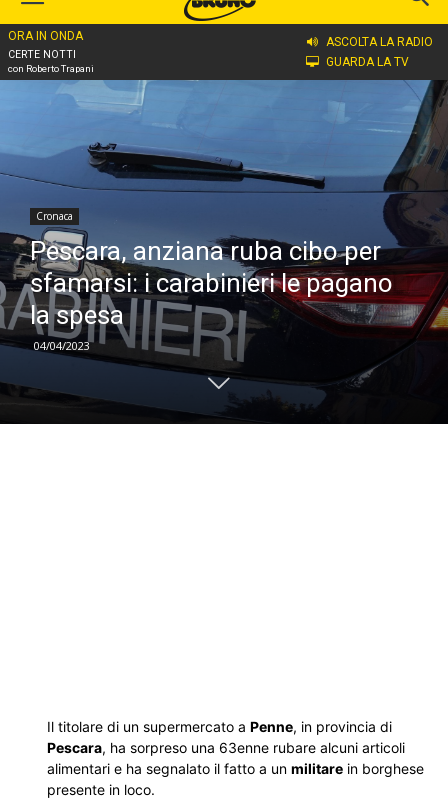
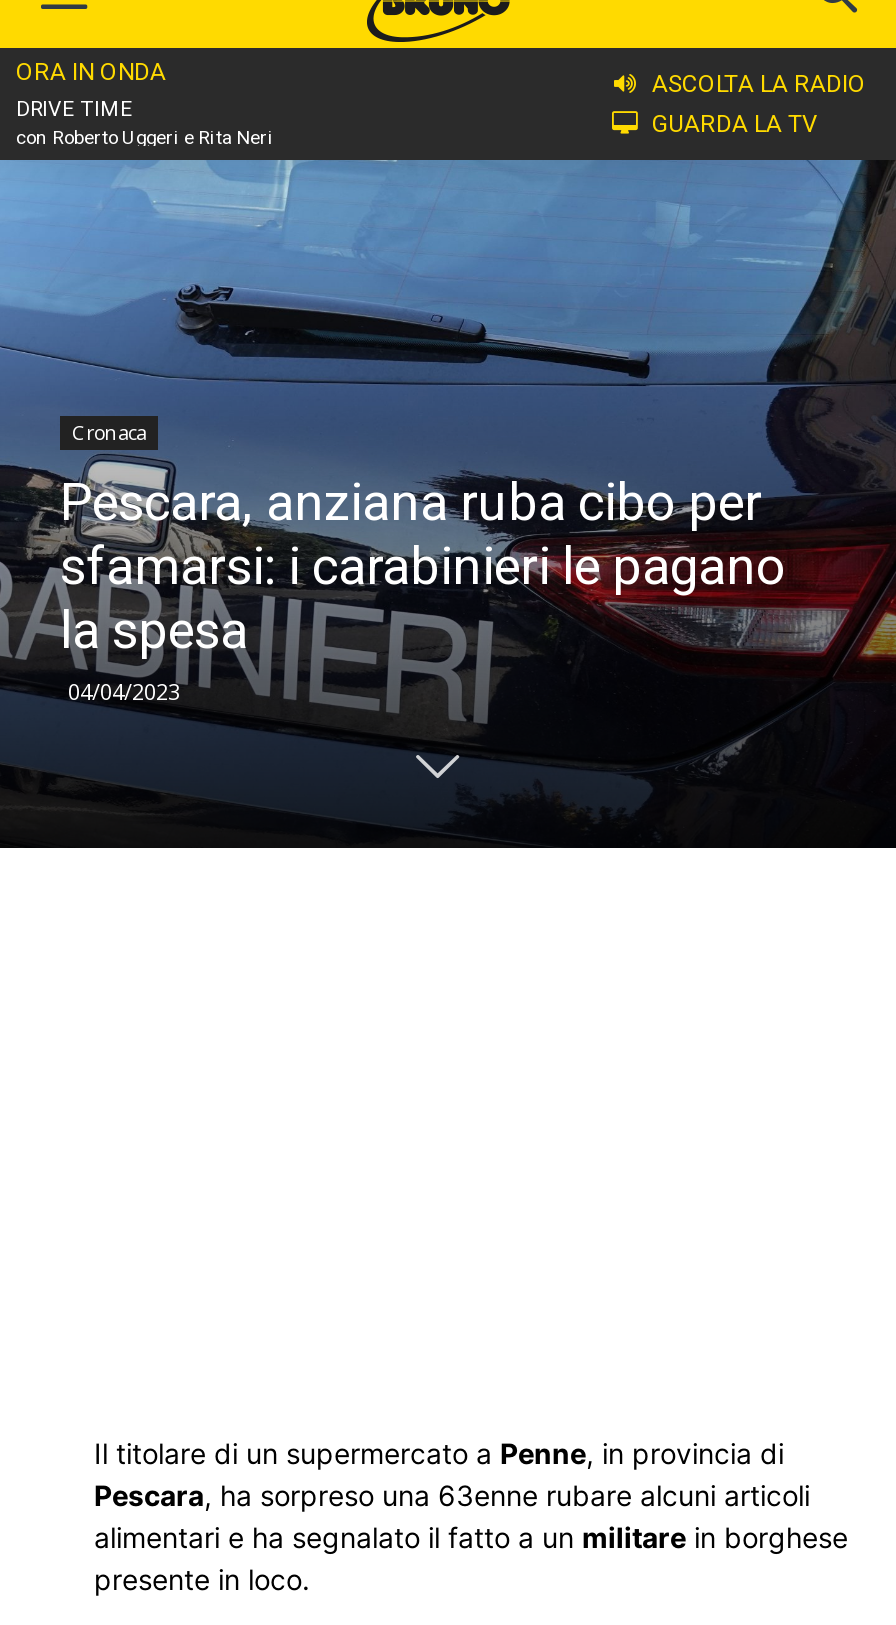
[8,48,94,74] CERTE NOTTI | con Roberto Trapani -> [16,96,274,148] DRIVE TIME | con Roberto Uggeri e Rita Neri

